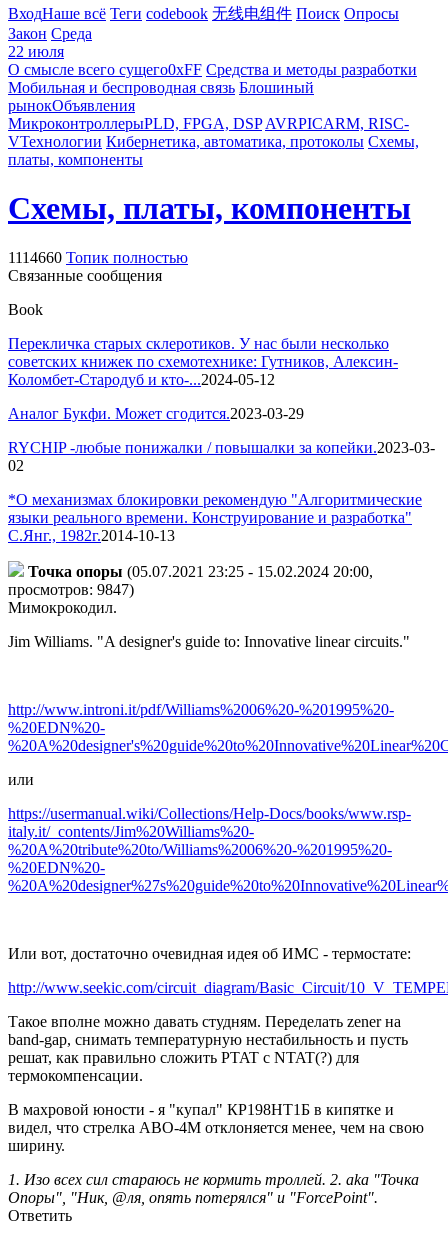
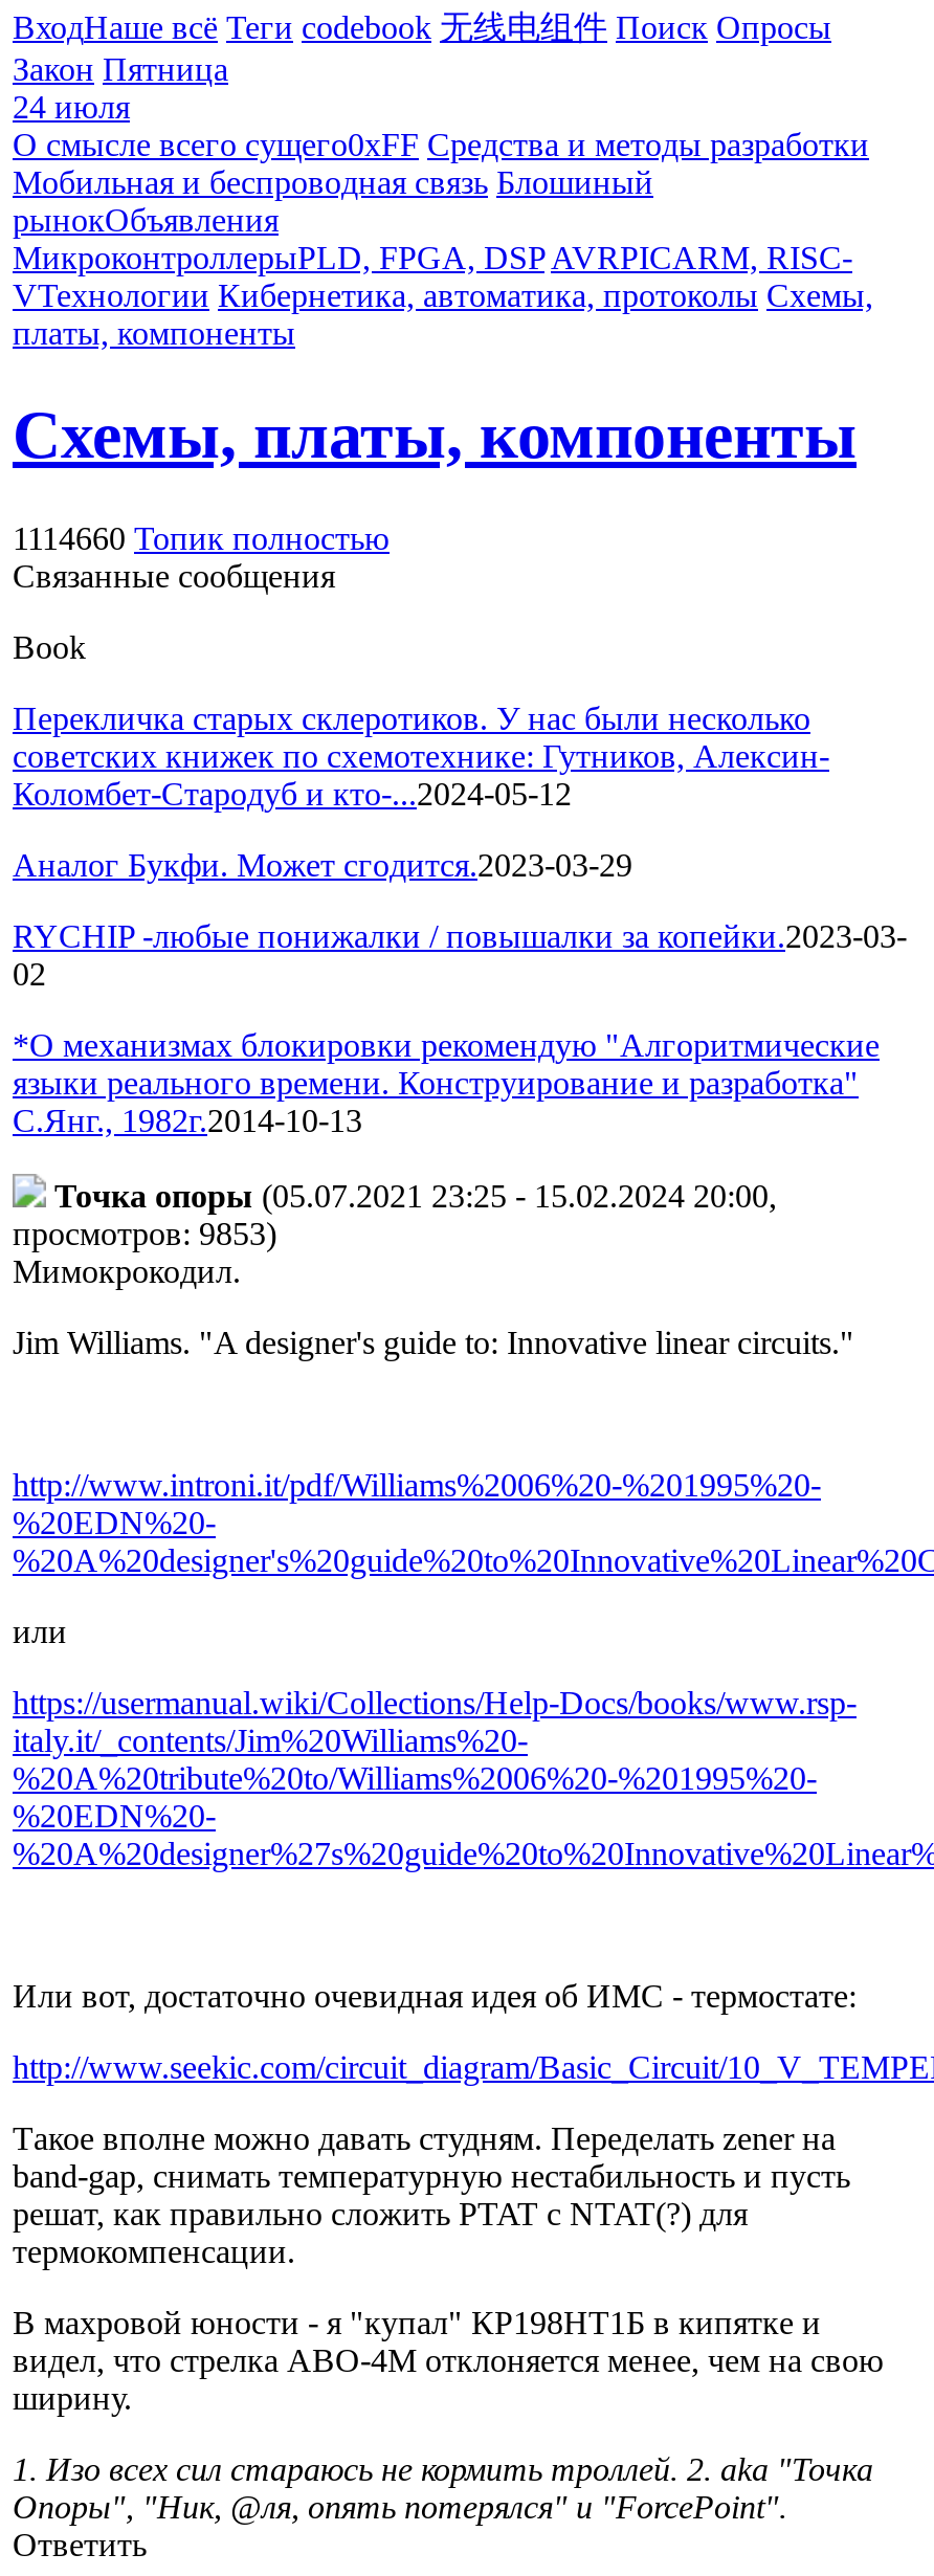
[8,25,92,42] Закон Среда -> [13,51,228,87] Закон Пятница
[8,43,64,60] 22 июля -> [13,89,130,125] 24 июля
[8,581,134,598] просмотров: 9847) -> [13,1216,276,1251] просмотров: 9853)

